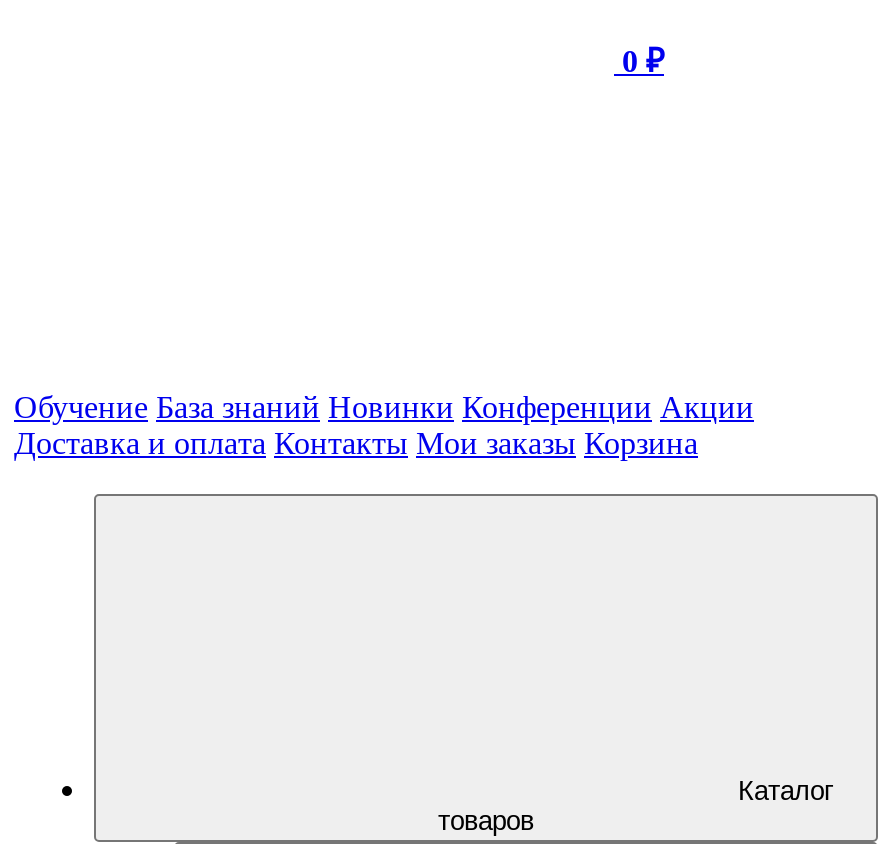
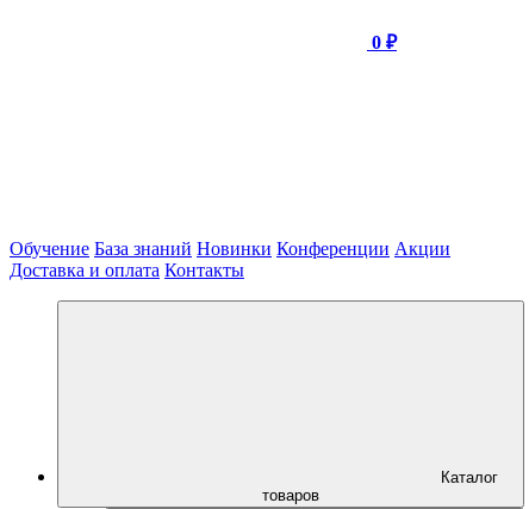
[14,426,698,460] Доставка и оплата Контакты Мои заказы Корзина -> [10,260,244,280] Доставка и оплата Контакты

